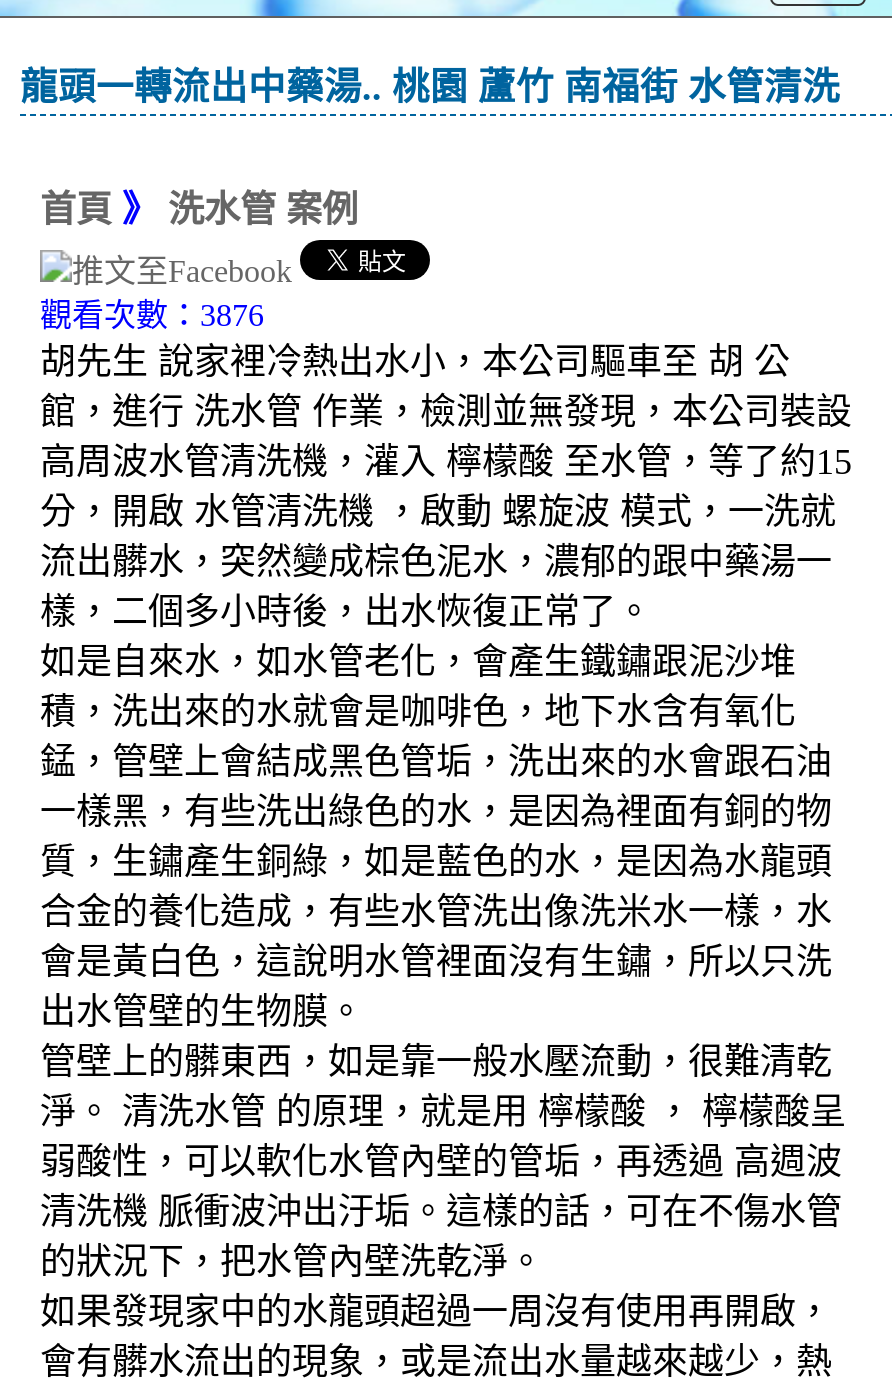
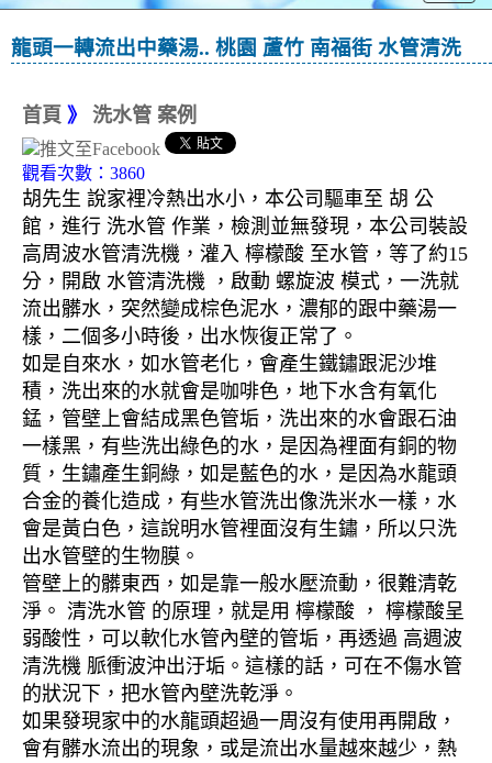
[0,299,264,333] 觀看次數：3876 -> [0,164,145,183] 觀看次數：3860

